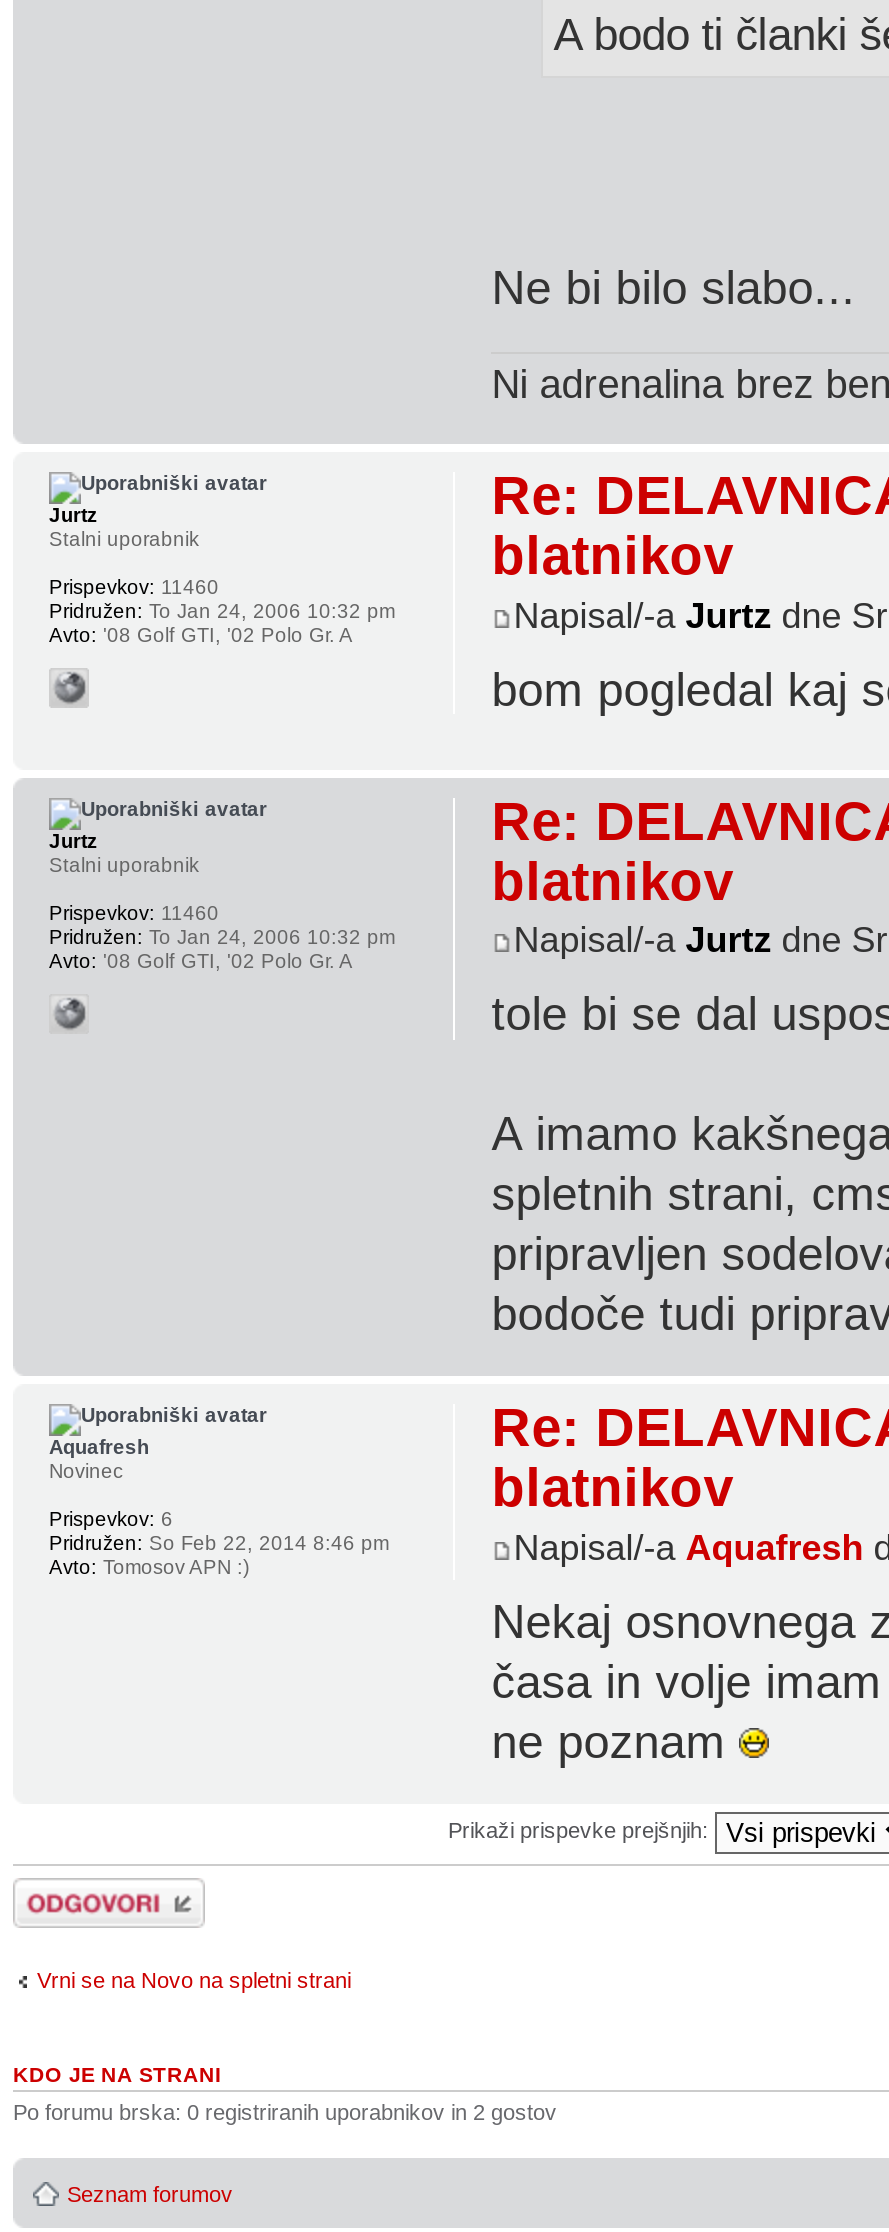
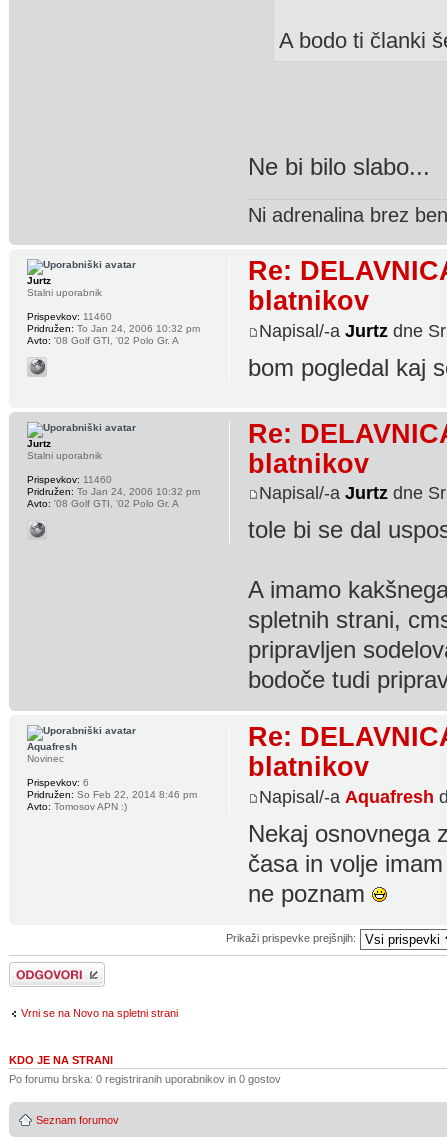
[13,2099,557,2123] Po forumu brska: 0 registriranih uporabnikov in 2 gostov -> [9,1072,281,1084] Po forumu brska: 0 registriranih uporabnikov in 0 gostov

